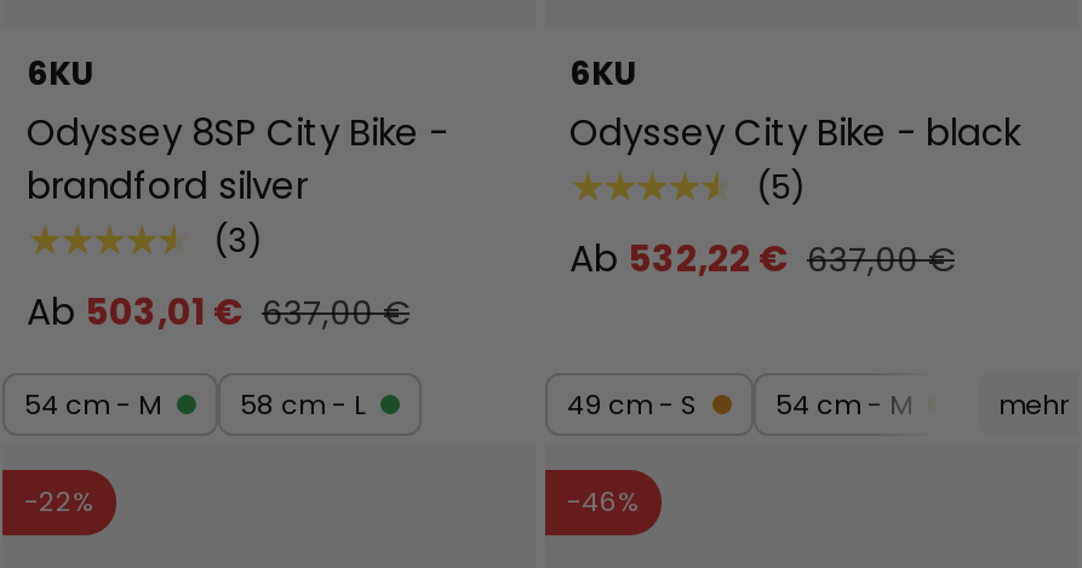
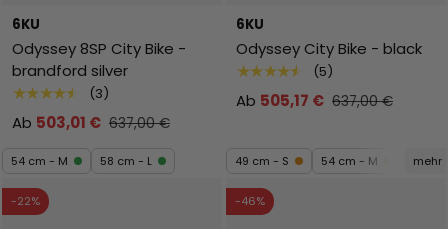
[569,233,955,283] Ab 532,22 € 637,00 € -> [236,90,393,111] Ab 505,17 € 637,00 €

